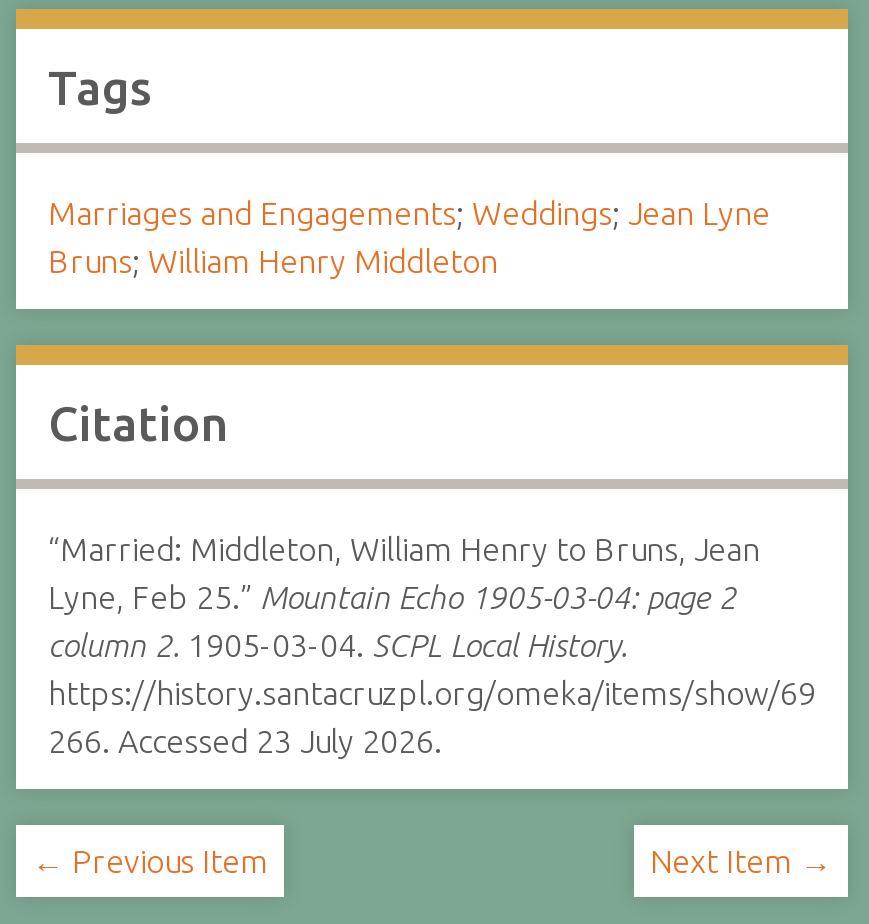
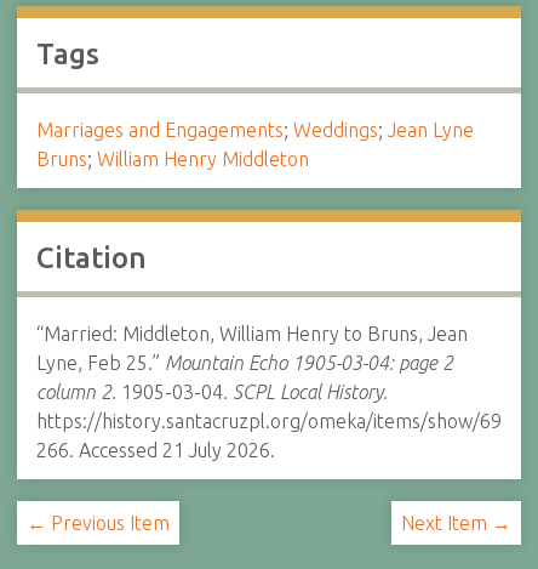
[48,723,442,759] 266. Accessed 23 July 2026. -> [36,439,275,461] 266. Accessed 21 July 2026.

